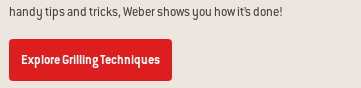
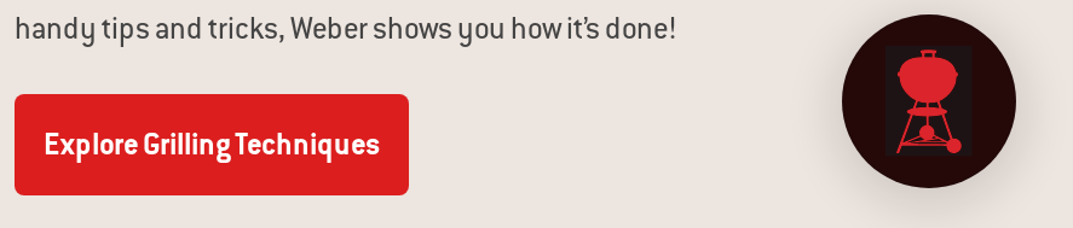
none -> [840,12,1019,193] [image]

